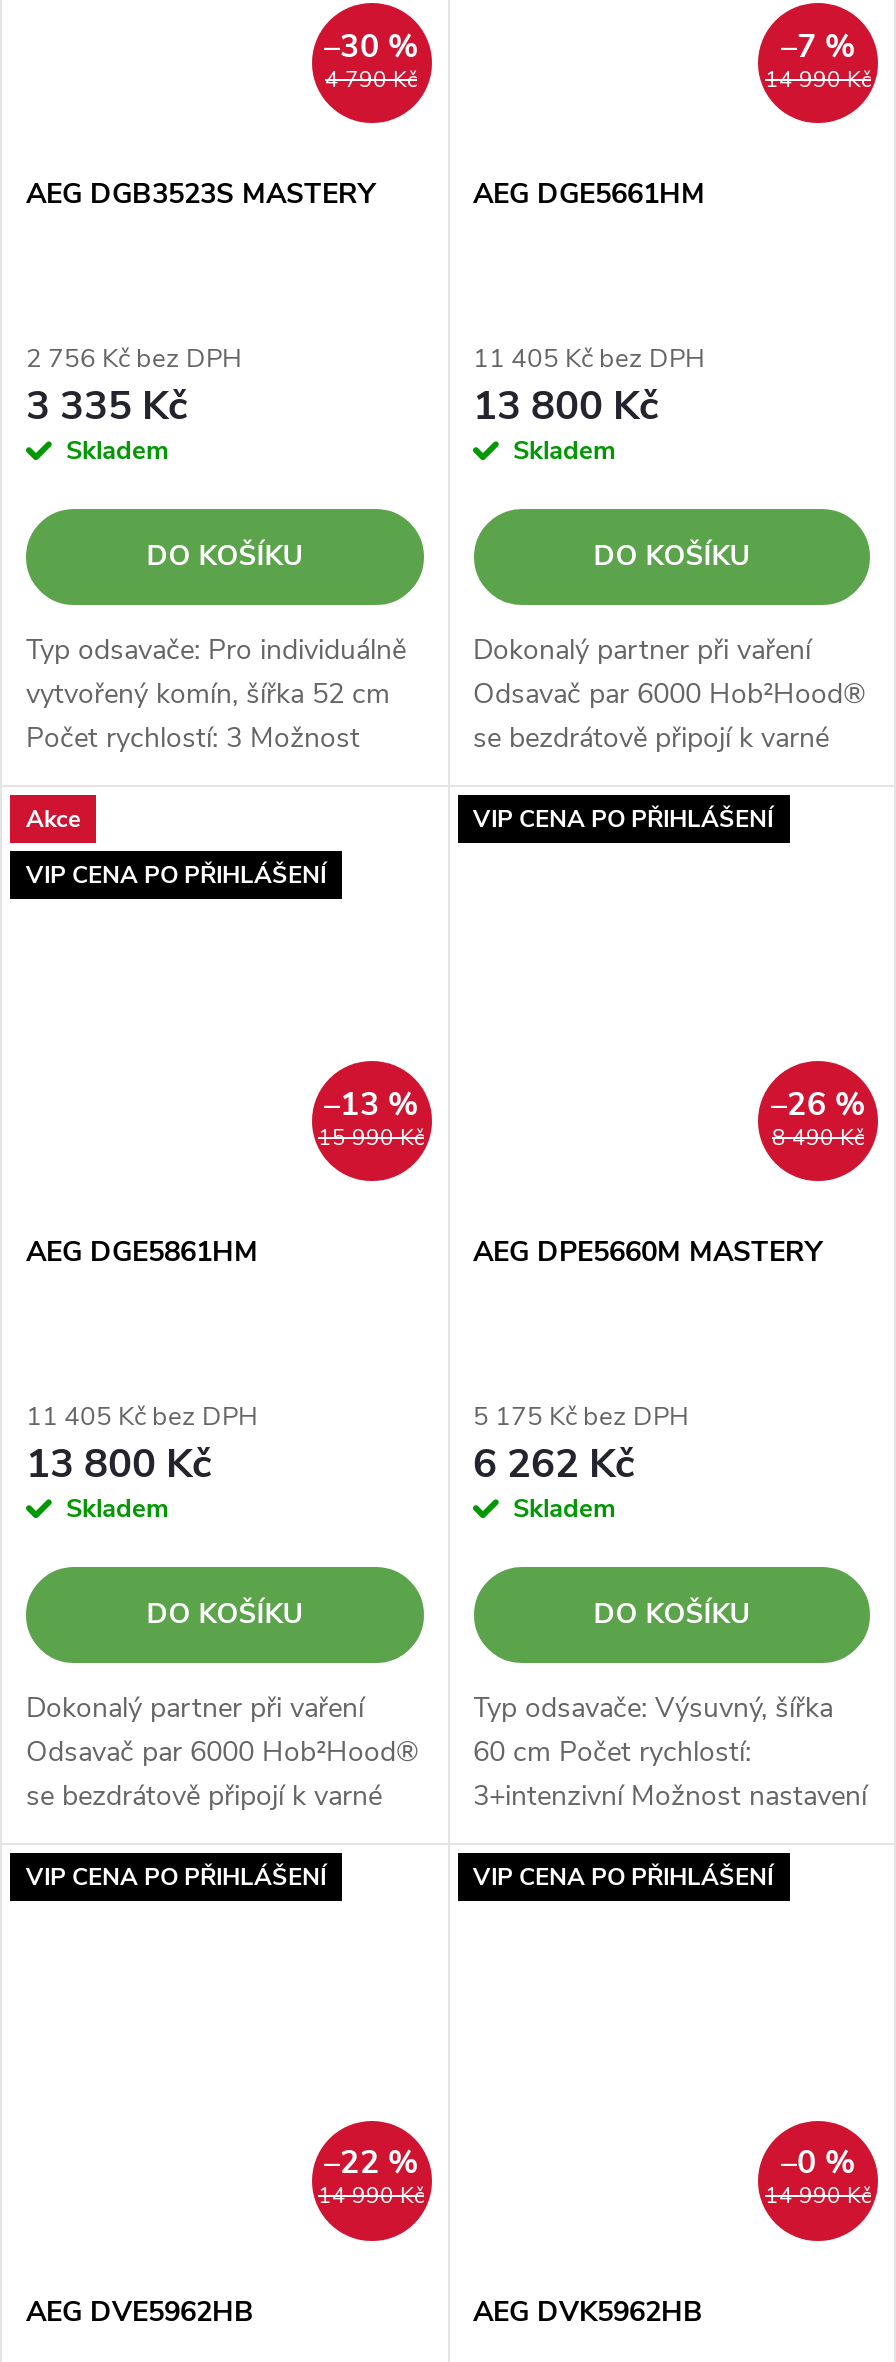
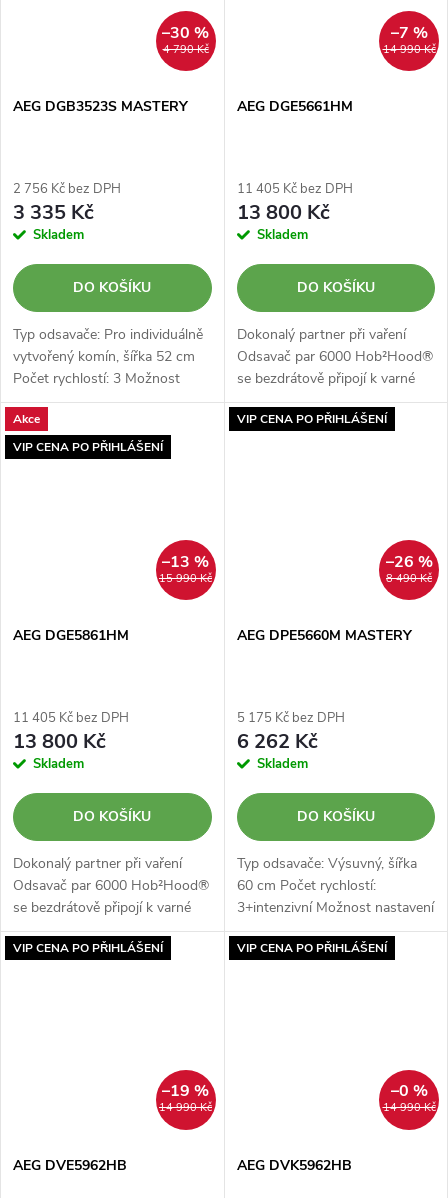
[324,2141,418,2185] –22 % -> [162,1080,209,1102] –19 %

